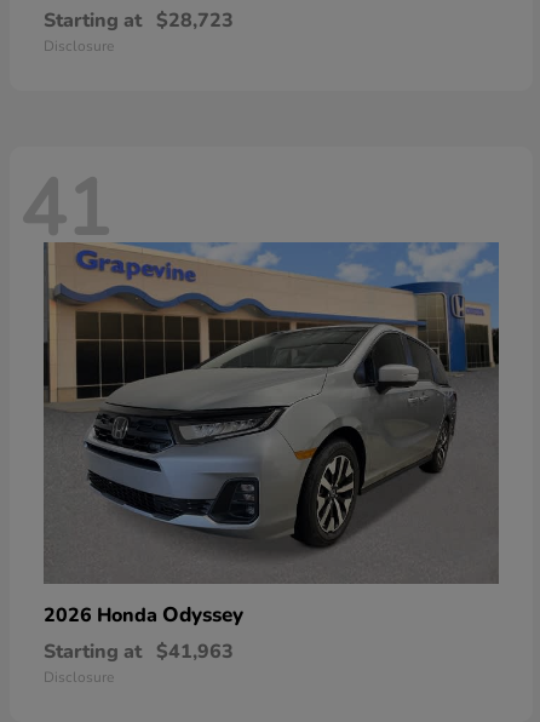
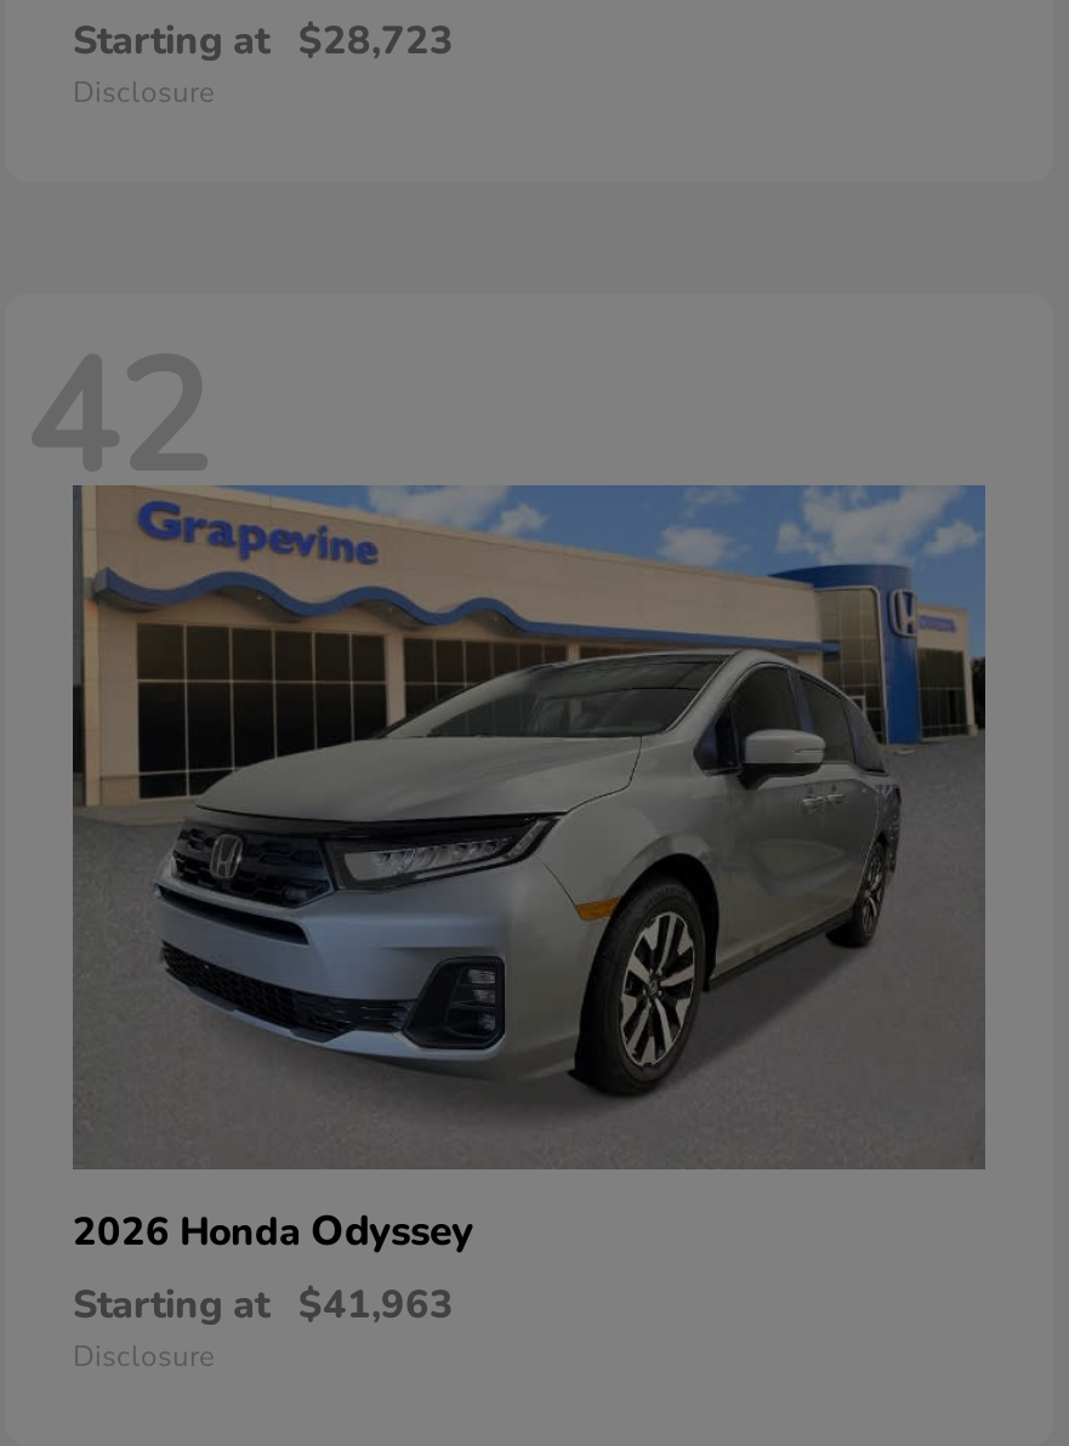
[19,157,111,263] 41 -> [24,313,209,527] 42

